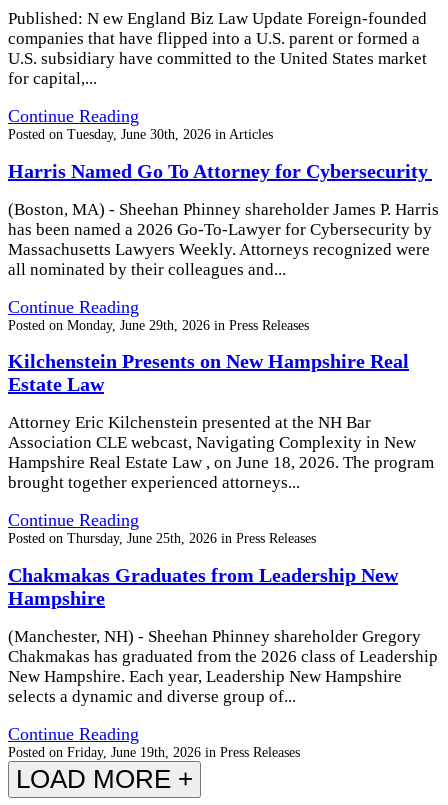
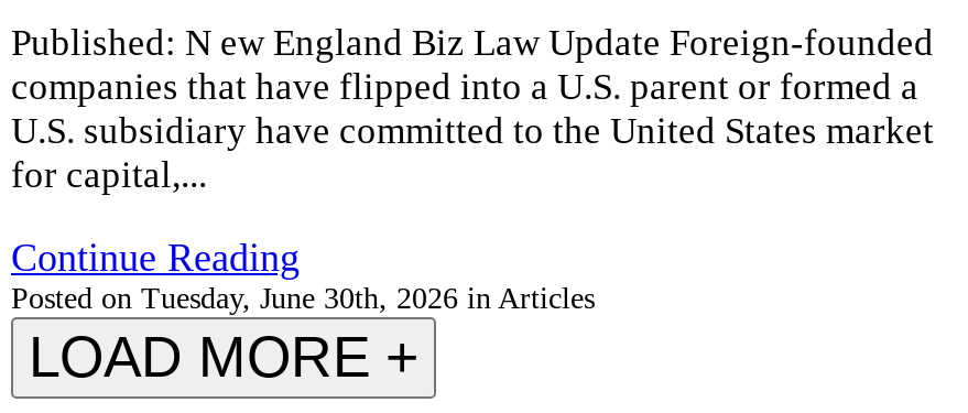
[8,160,439,760] Harris Named Go To Attorney for Cybersecurity | (Boston, MA) - Sheehan Phinney shareholder James P. Harris | has been named a 2026 Go-To-Lawyer for Cybersecurity by | Massachusetts Lawyers Weekly. Attorneys recognized were | all nominated by their colleagues and... | Continue Reading | Posted on Monday, June 29th, 2026 in Press Releases | Kilchenstein Presents on New Hampshire Real | Estate Law | Attorney Eric Kilchenstein presented at the NH Bar | Association CLE webcast, Navigating Complexity in New | Hampshire Real Estate Law , on June 18, 2026. The program | brought together experienced attorneys... | Continue Reading | Posted on Thursday, June 25th, 2026 in Press Releases | Chakmakas Graduates from Leadership New | Hampshire | (Manchester, NH) - Sheehan Phinney shareholder Gregory | Chakmakas has graduated from the 2026 class of Leadership | New Hampshire. Each year, Leadership New Hampshire | selects a dynamic and diverse group of... | Continue Reading | Posted on Friday, June 19th, 2026 in Press Releases -> none

